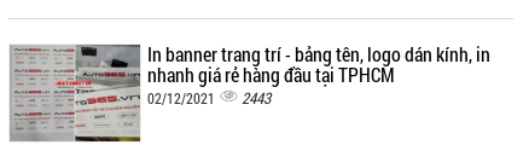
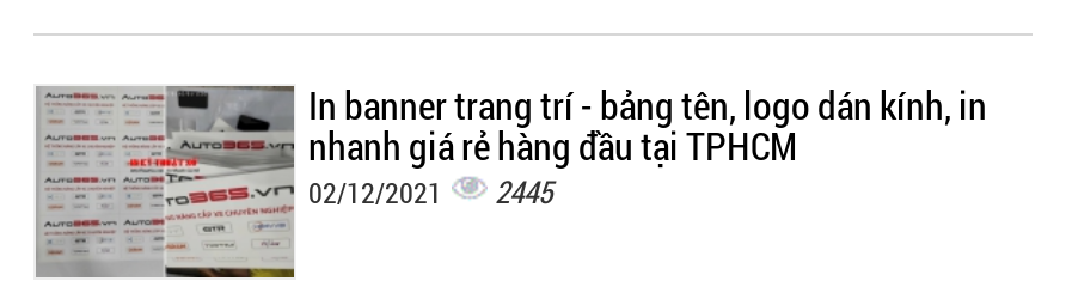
[147,87,271,109] 02/12/2021 2443 -> [308,170,552,213] 02/12/2021 2445

